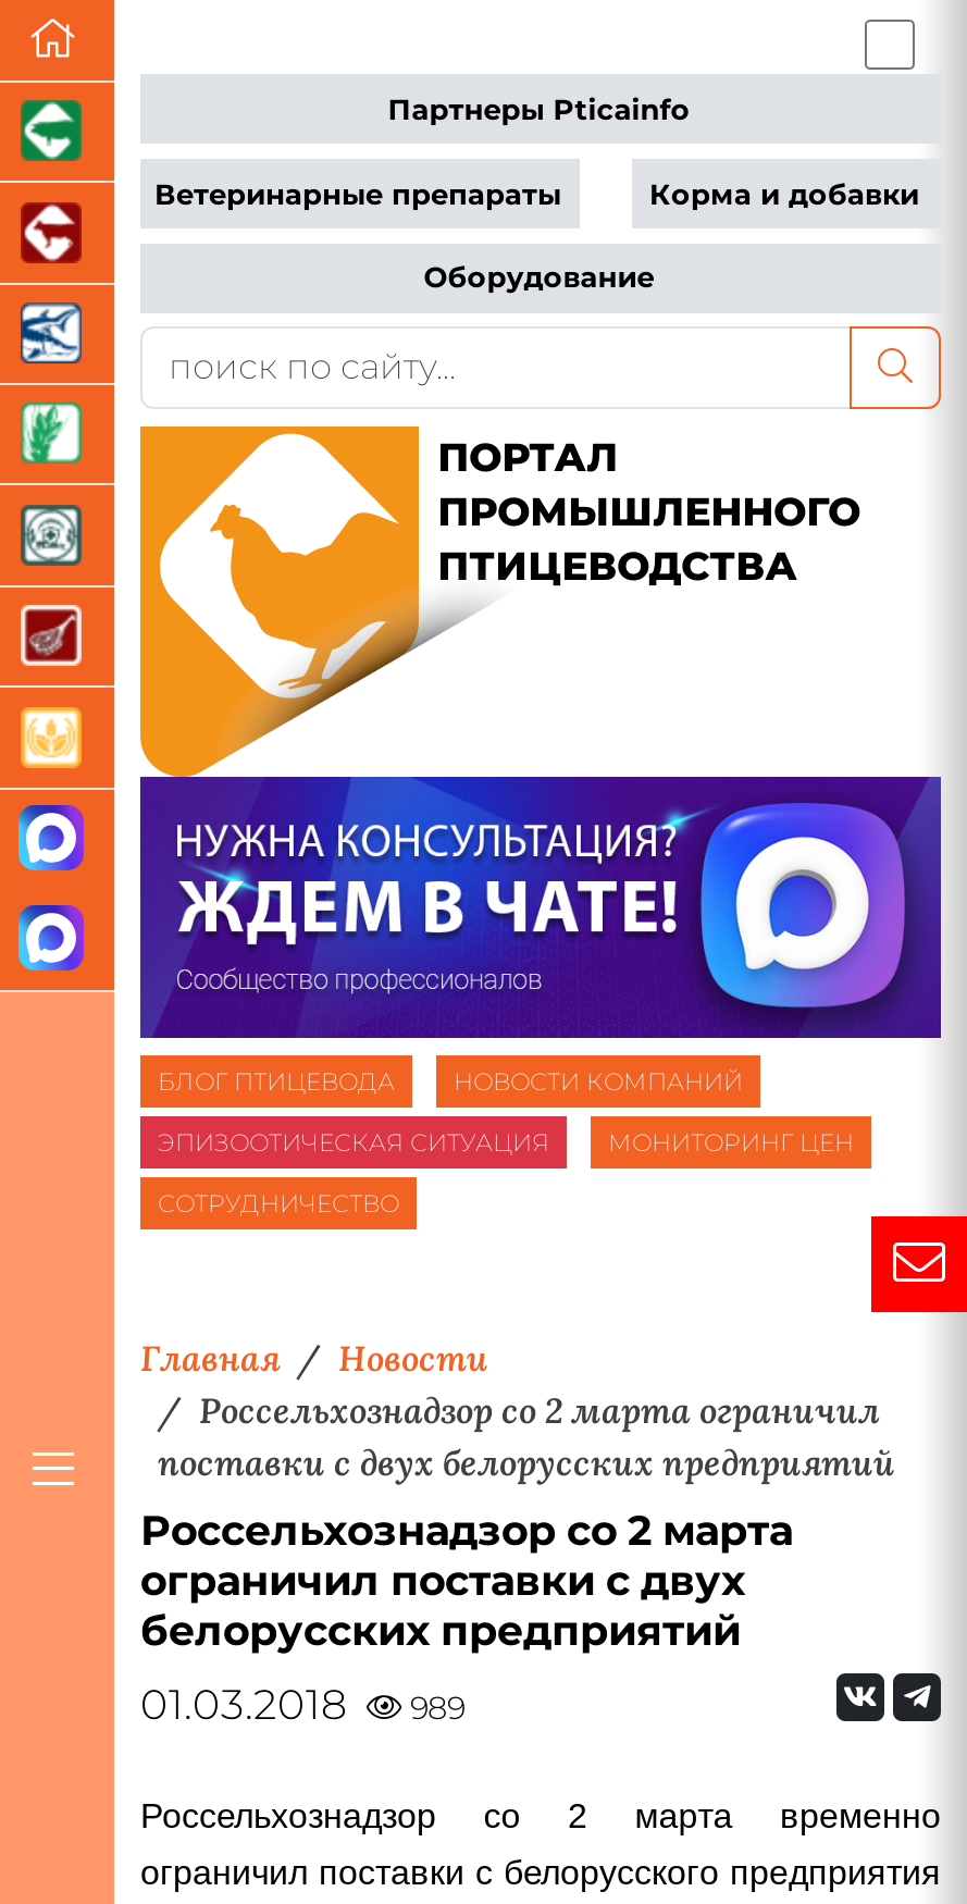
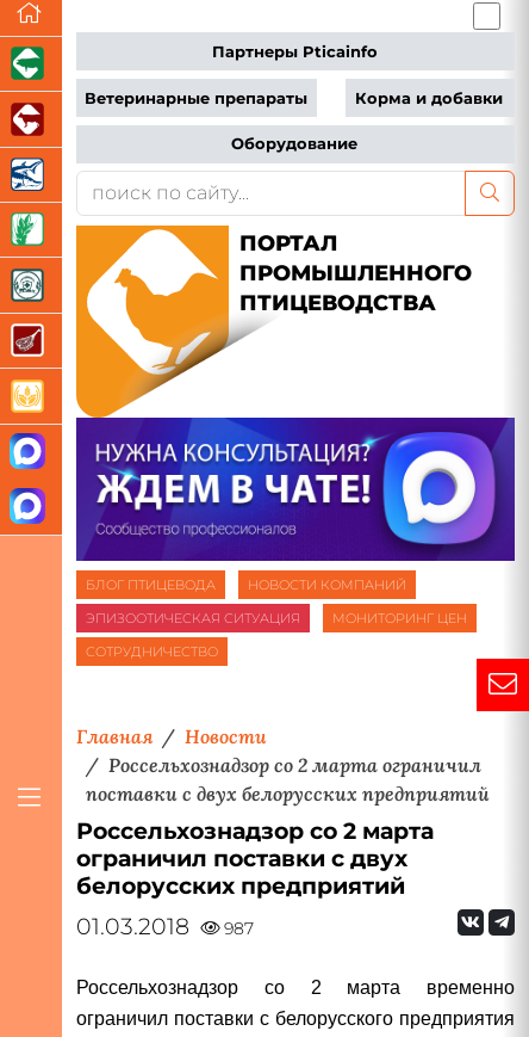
[140,1678,464,1730] 01.03.2018 989 -> [76,912,254,940] 01.03.2018 987

